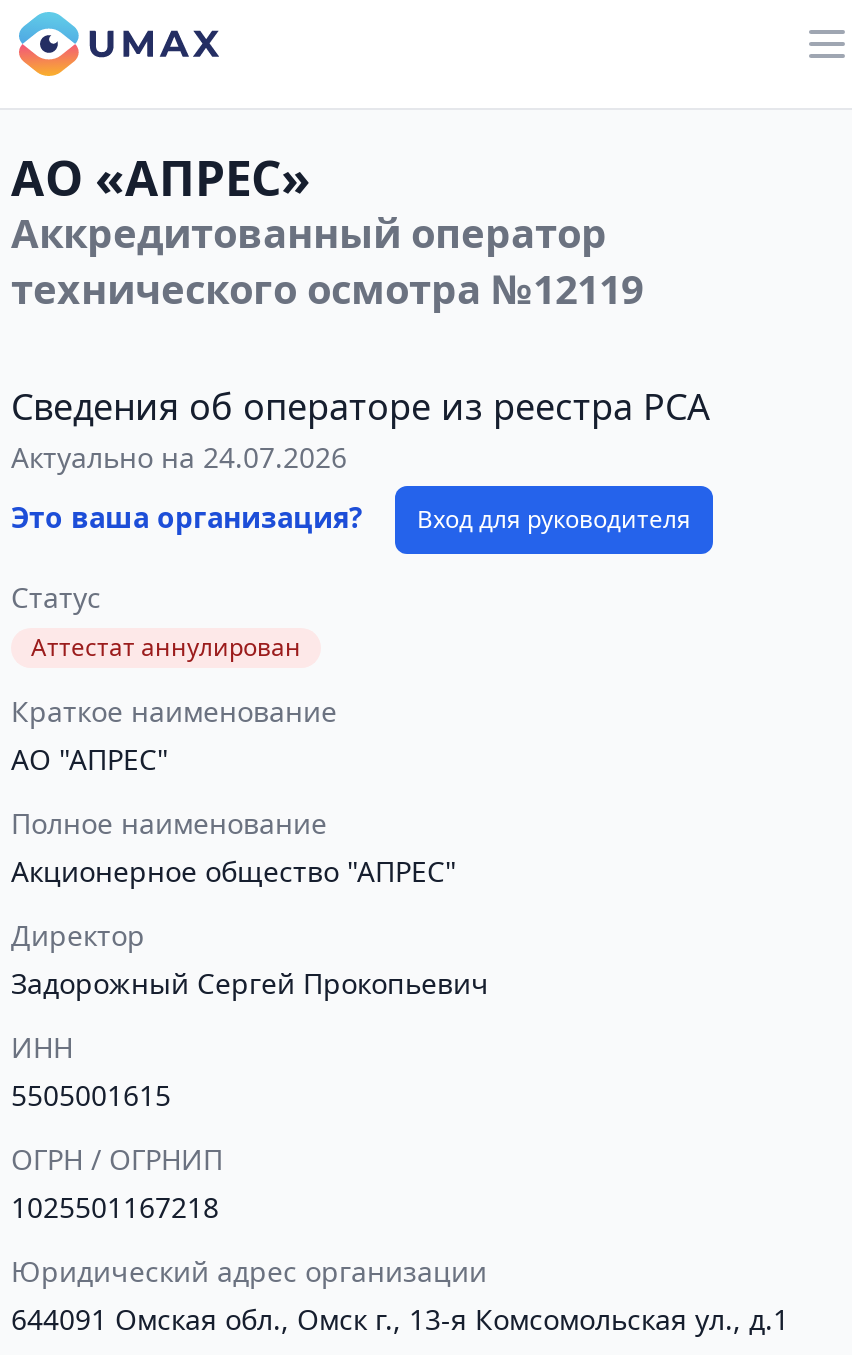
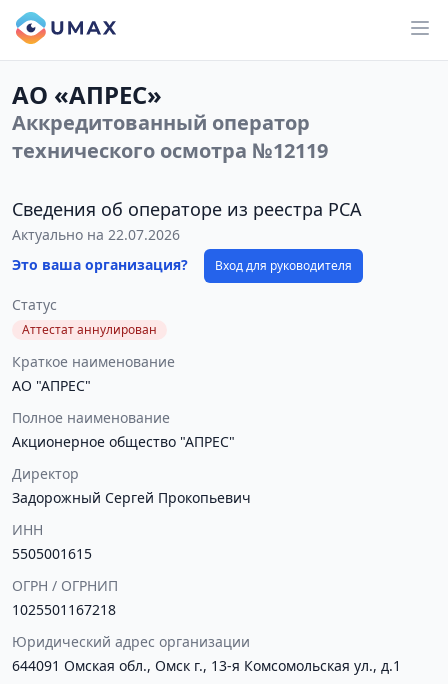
[11,438,347,476] Актуально на 24.07.2026 -> [12,225,180,244] Актуально на 22.07.2026

